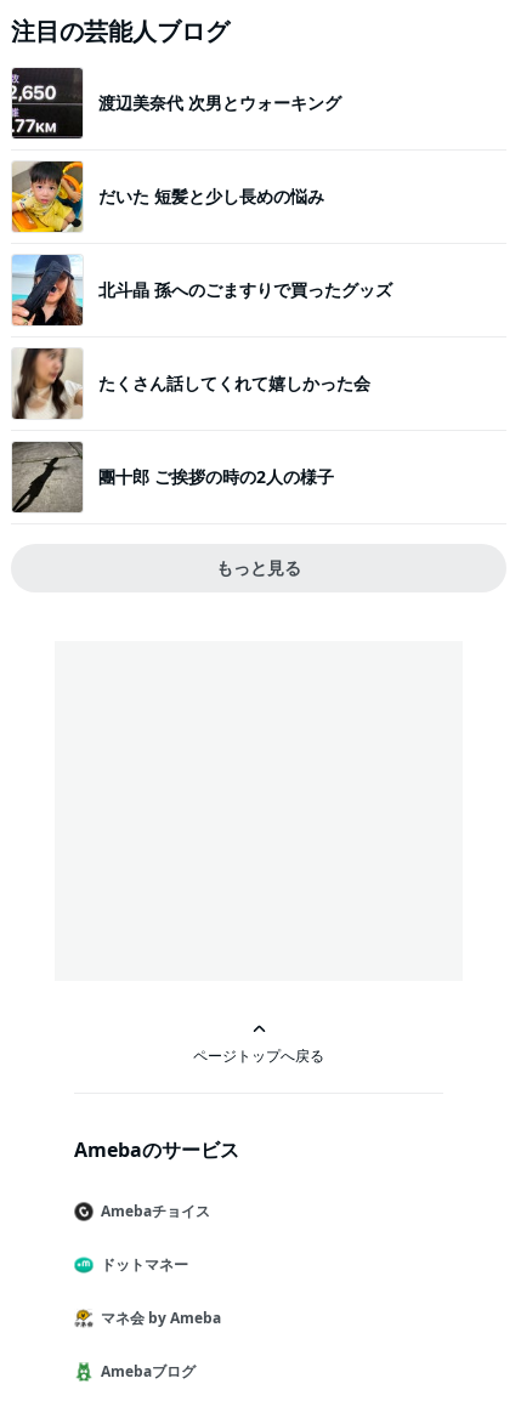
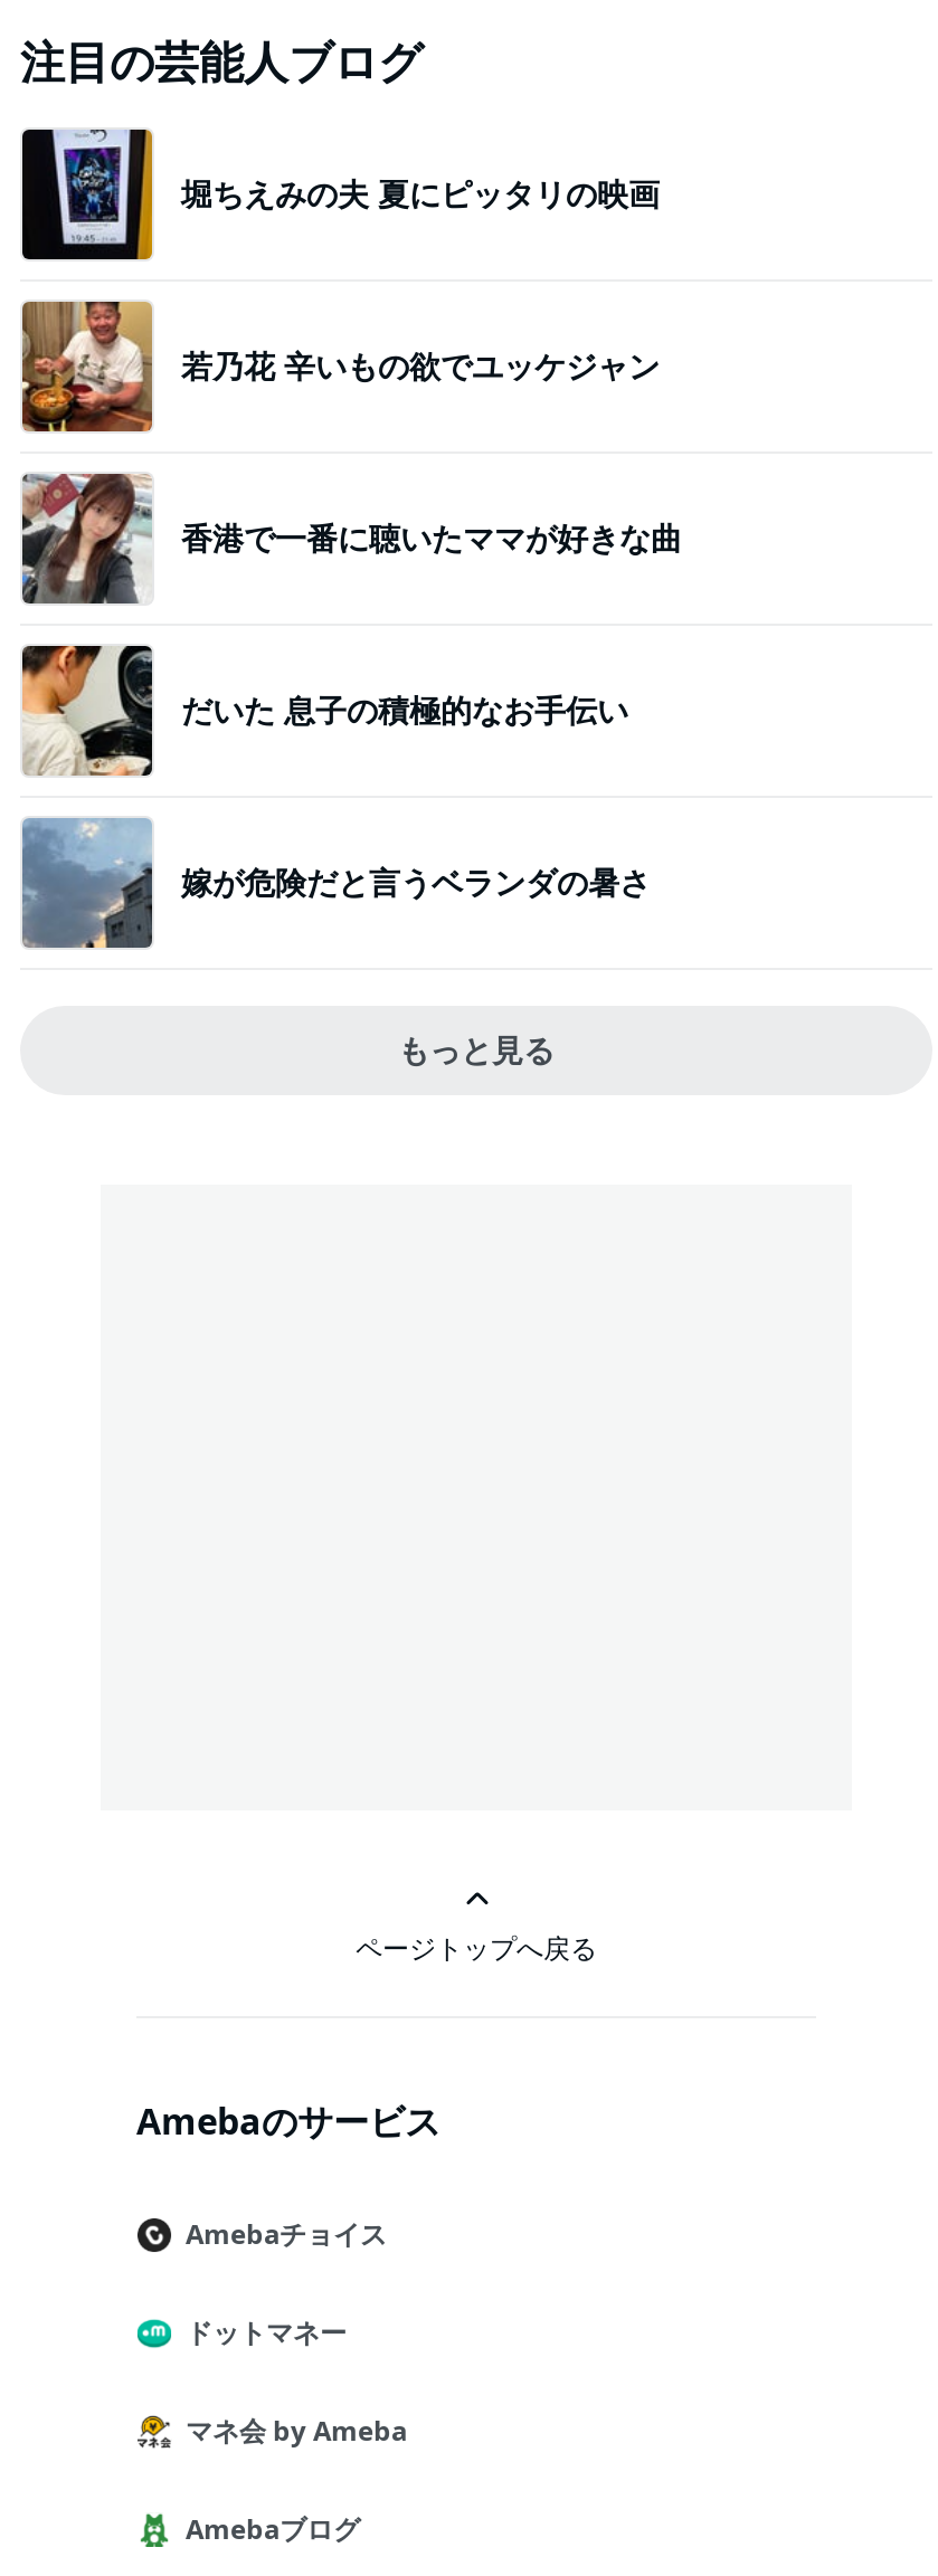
[11,67,341,140] [image] | 渡辺美奈代 次男とウォーキング -> [22,127,660,262] [image] | 堀ちえみの夫 夏にピッタリの映画
[11,160,324,233] [image] | だいた 短髪と少し長めの悩み -> [20,300,660,434] [image] | 若乃花 辛いもの欲でユッケジャン
[11,254,392,327] [image] | 北斗晶 孫へのごますりで買ったグッズ -> [20,472,682,606] [image] | 香港で一番に聴いたママが好きな曲
[12,347,370,420] [image] | たくさん話してくれて嬉しかった会 -> [20,644,628,778] [image] | だいた 息子の積極的なお手伝い
[11,441,334,514] [image] | 團十郎 ご挨拶の時の2人の様子 -> [20,816,651,950] [image] | 嫁が危険だと言うベランダの暑さ

